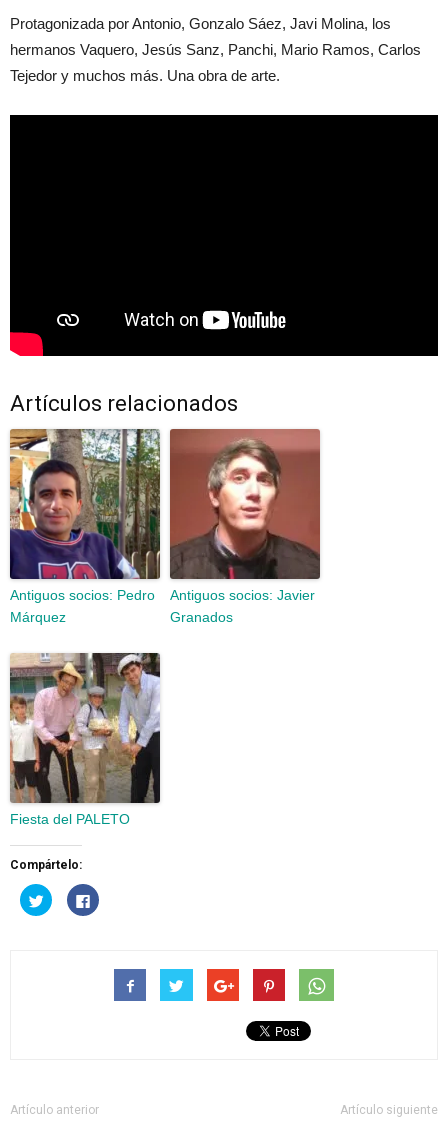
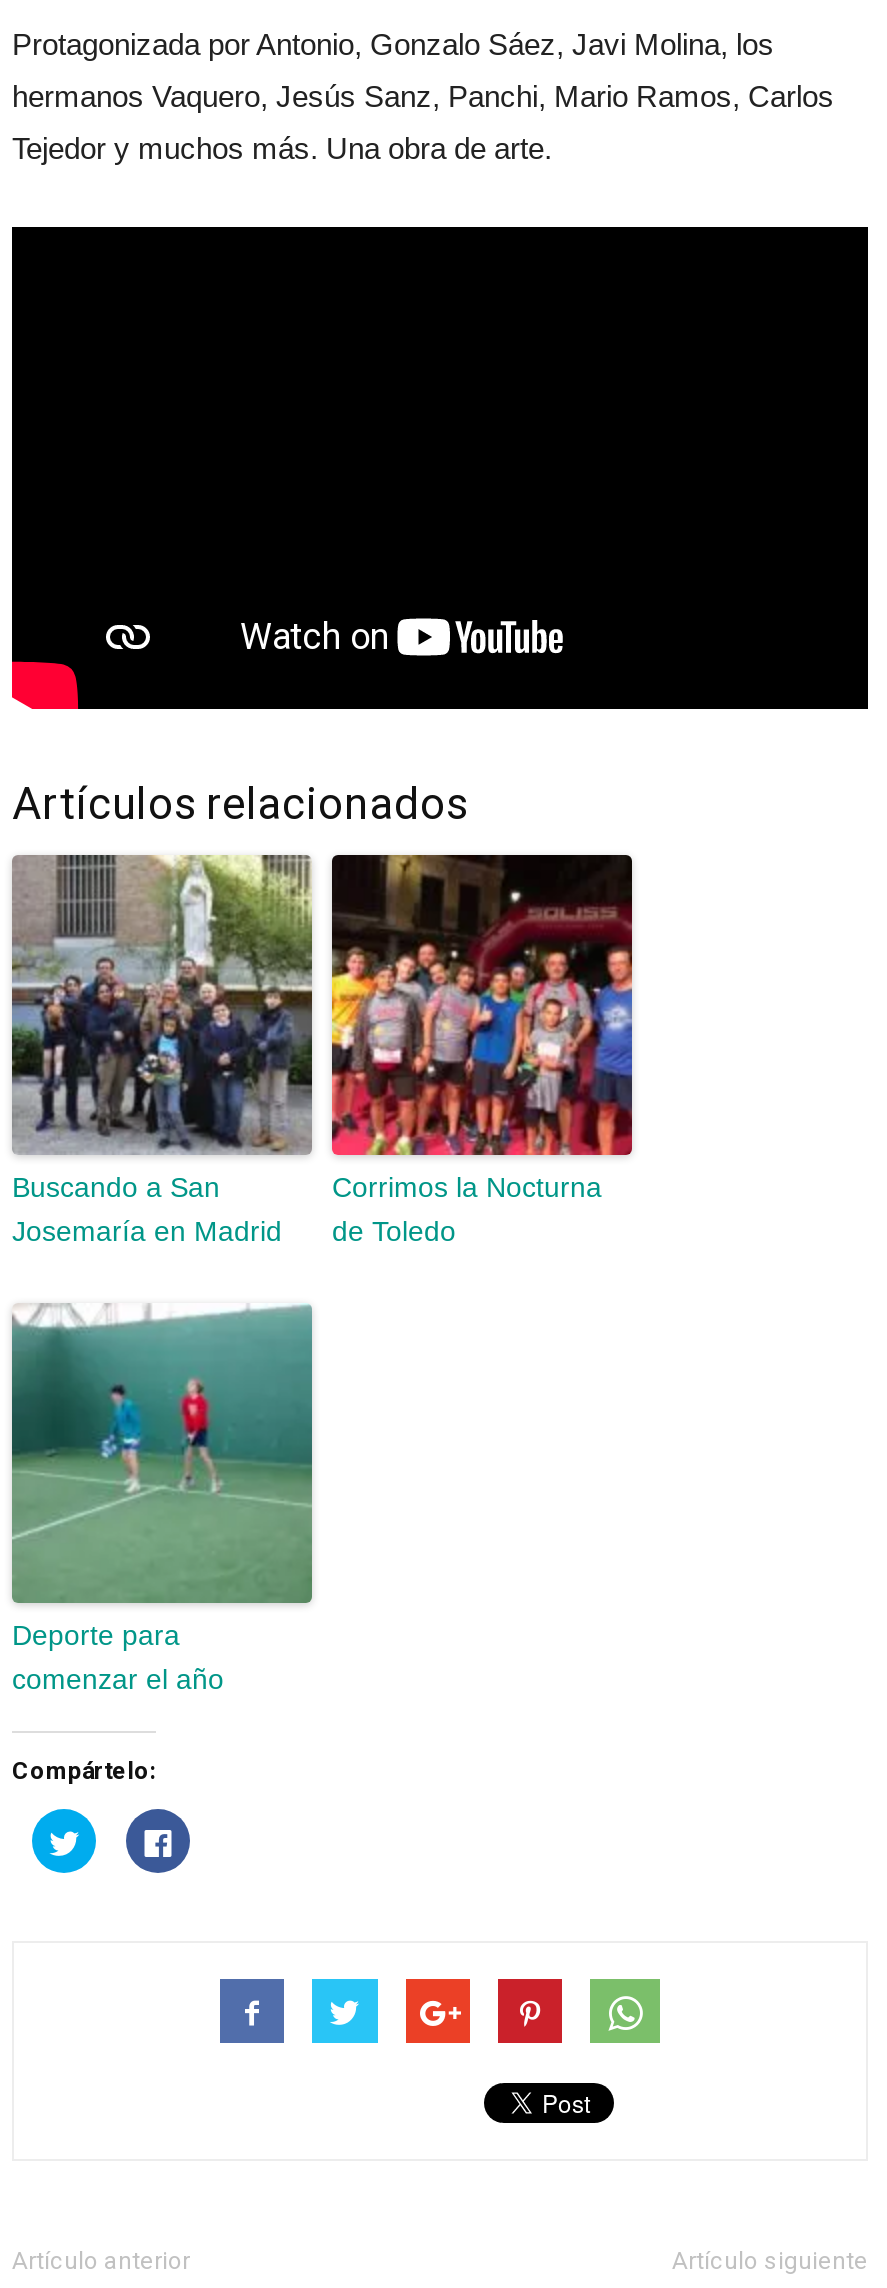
[10,428,160,625] [image] | Antiguos socios: Pedro | Márquez -> [12,855,310,1248] [image] | Buscando a San | Josemaría en Madrid
[169,428,321,625] [image] | Antiguos socios: Javier | Granados -> [330,853,634,1248] [image] | Corrimos la Nocturna | de Toledo
[9,652,161,827] [image] | Fiesta del PALETO -> [10,1303,314,1696] [image] | Deporte para | comenzar el año

